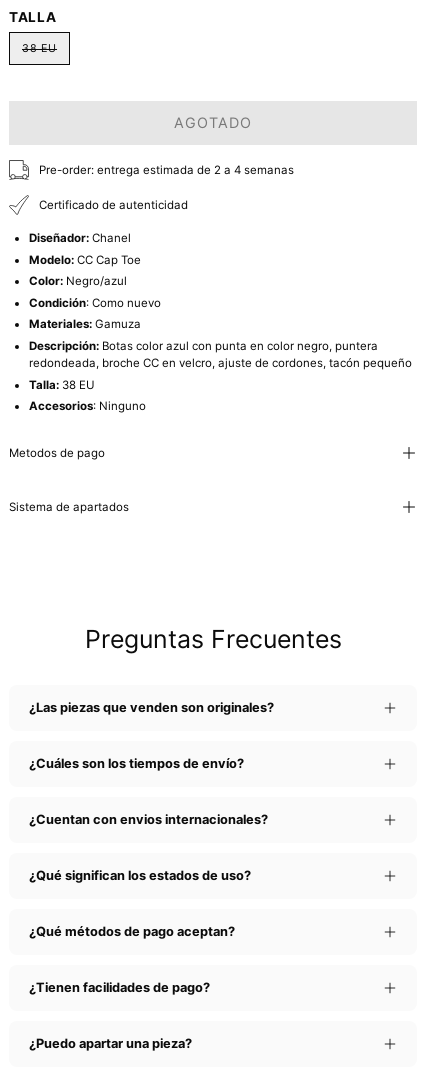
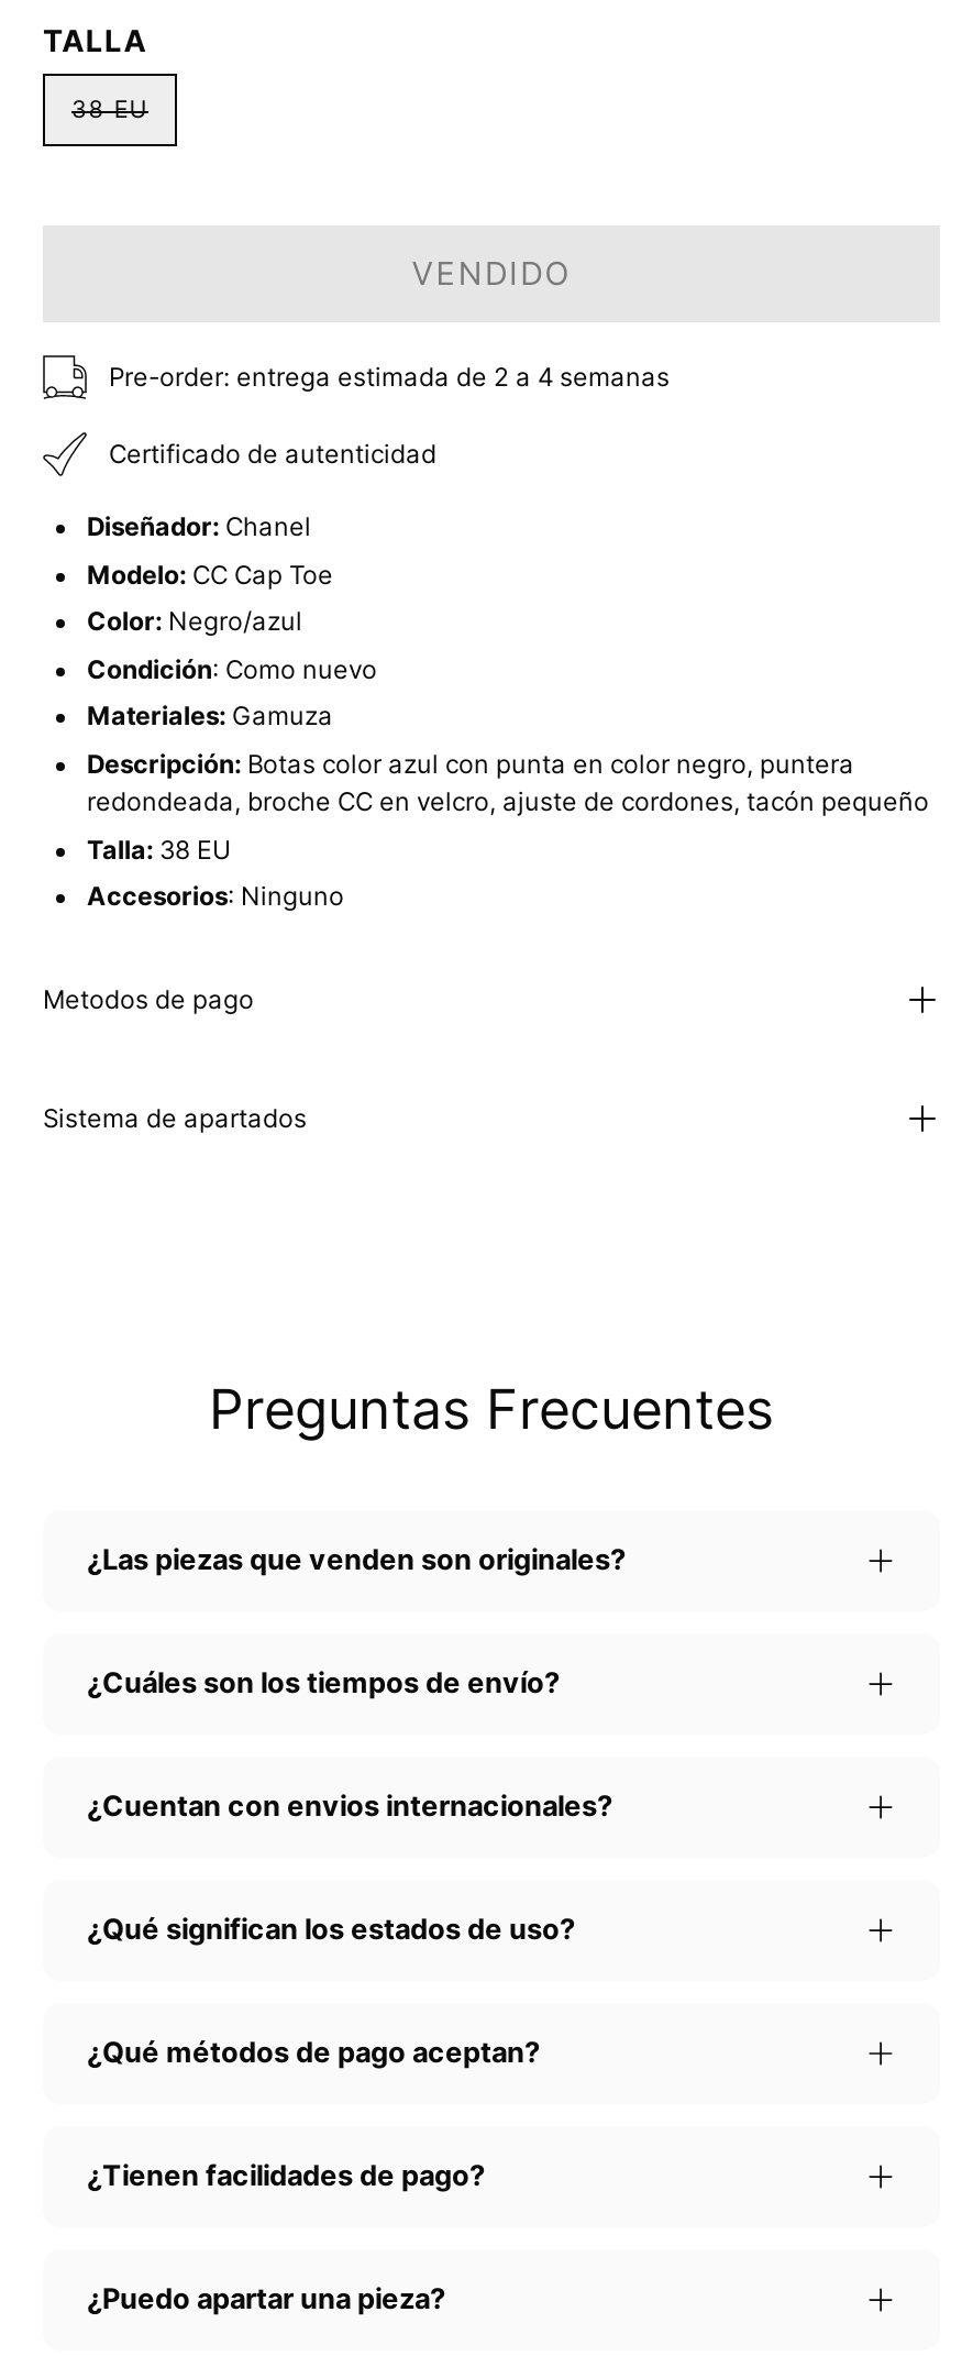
[174,114,252,131] AGOTADO -> [412,254,571,291] VENDIDO

